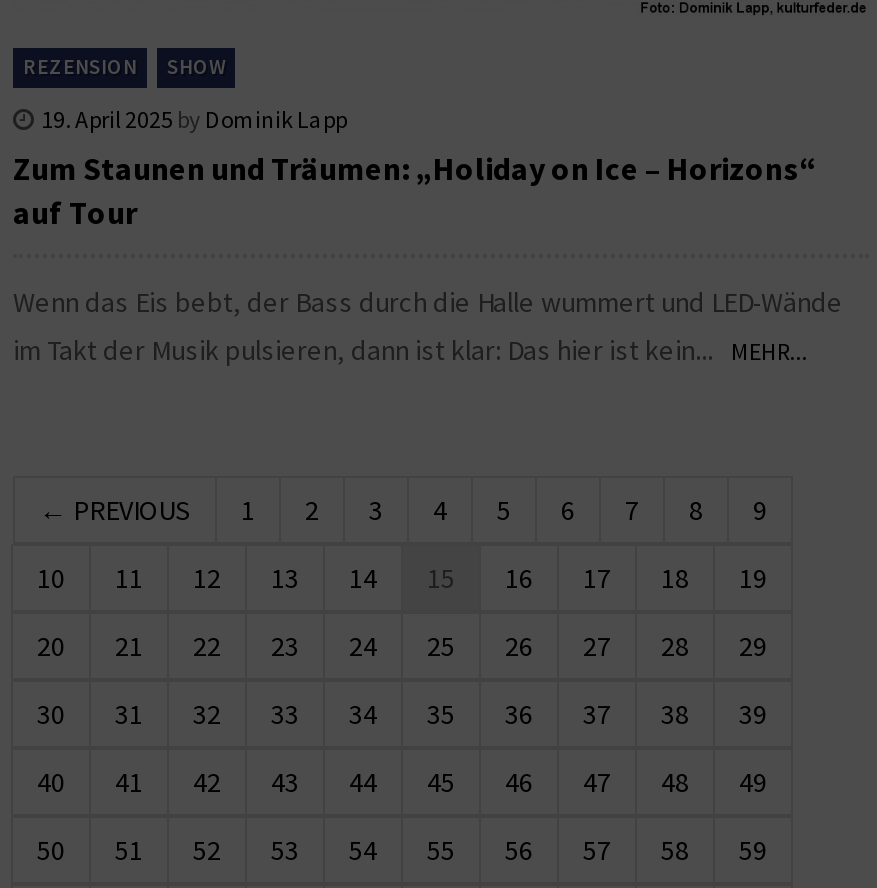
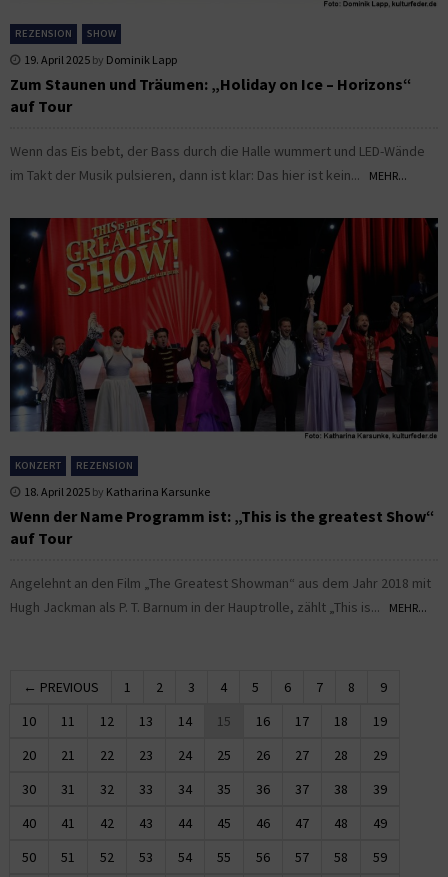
none -> [9,217,439,616] [image] | KONZERT | REZENSION | 18. April 2025 by Katharina Karsunke | Wenn der Name Programm ist: „This is the greatest Show“ | auf Tour | Angelehnt an den Film „The Greatest Showman“ aus dem Jahr 2018 mit | Hugh Jackman als P. T. Barnum in der Hauptrolle, zählt „This is... MEHR...

